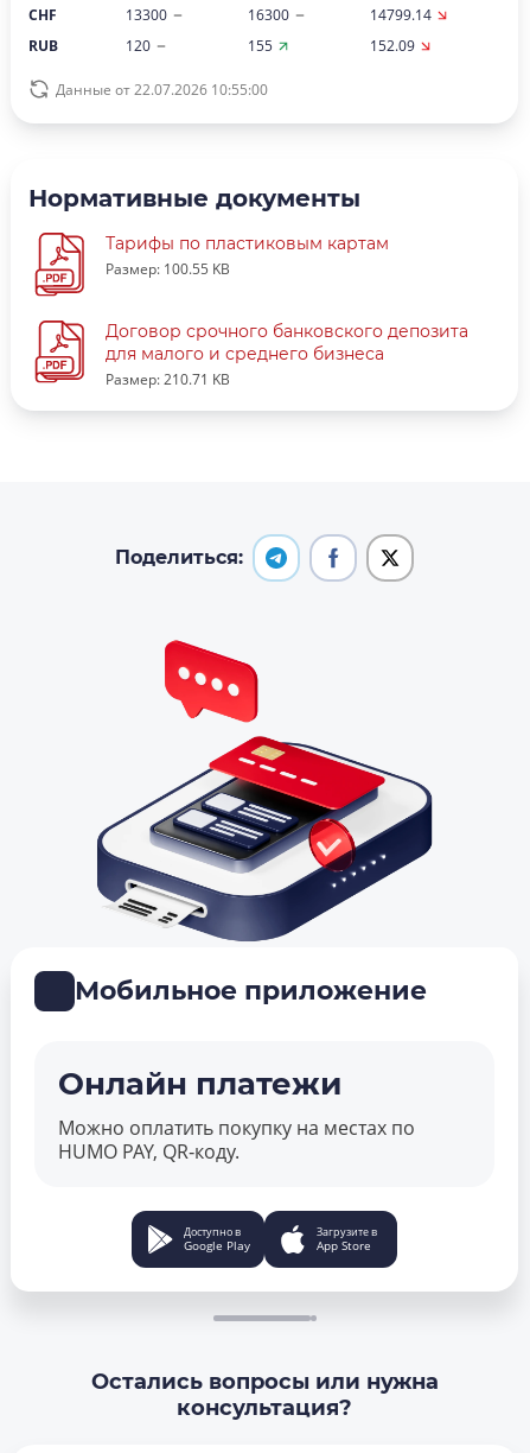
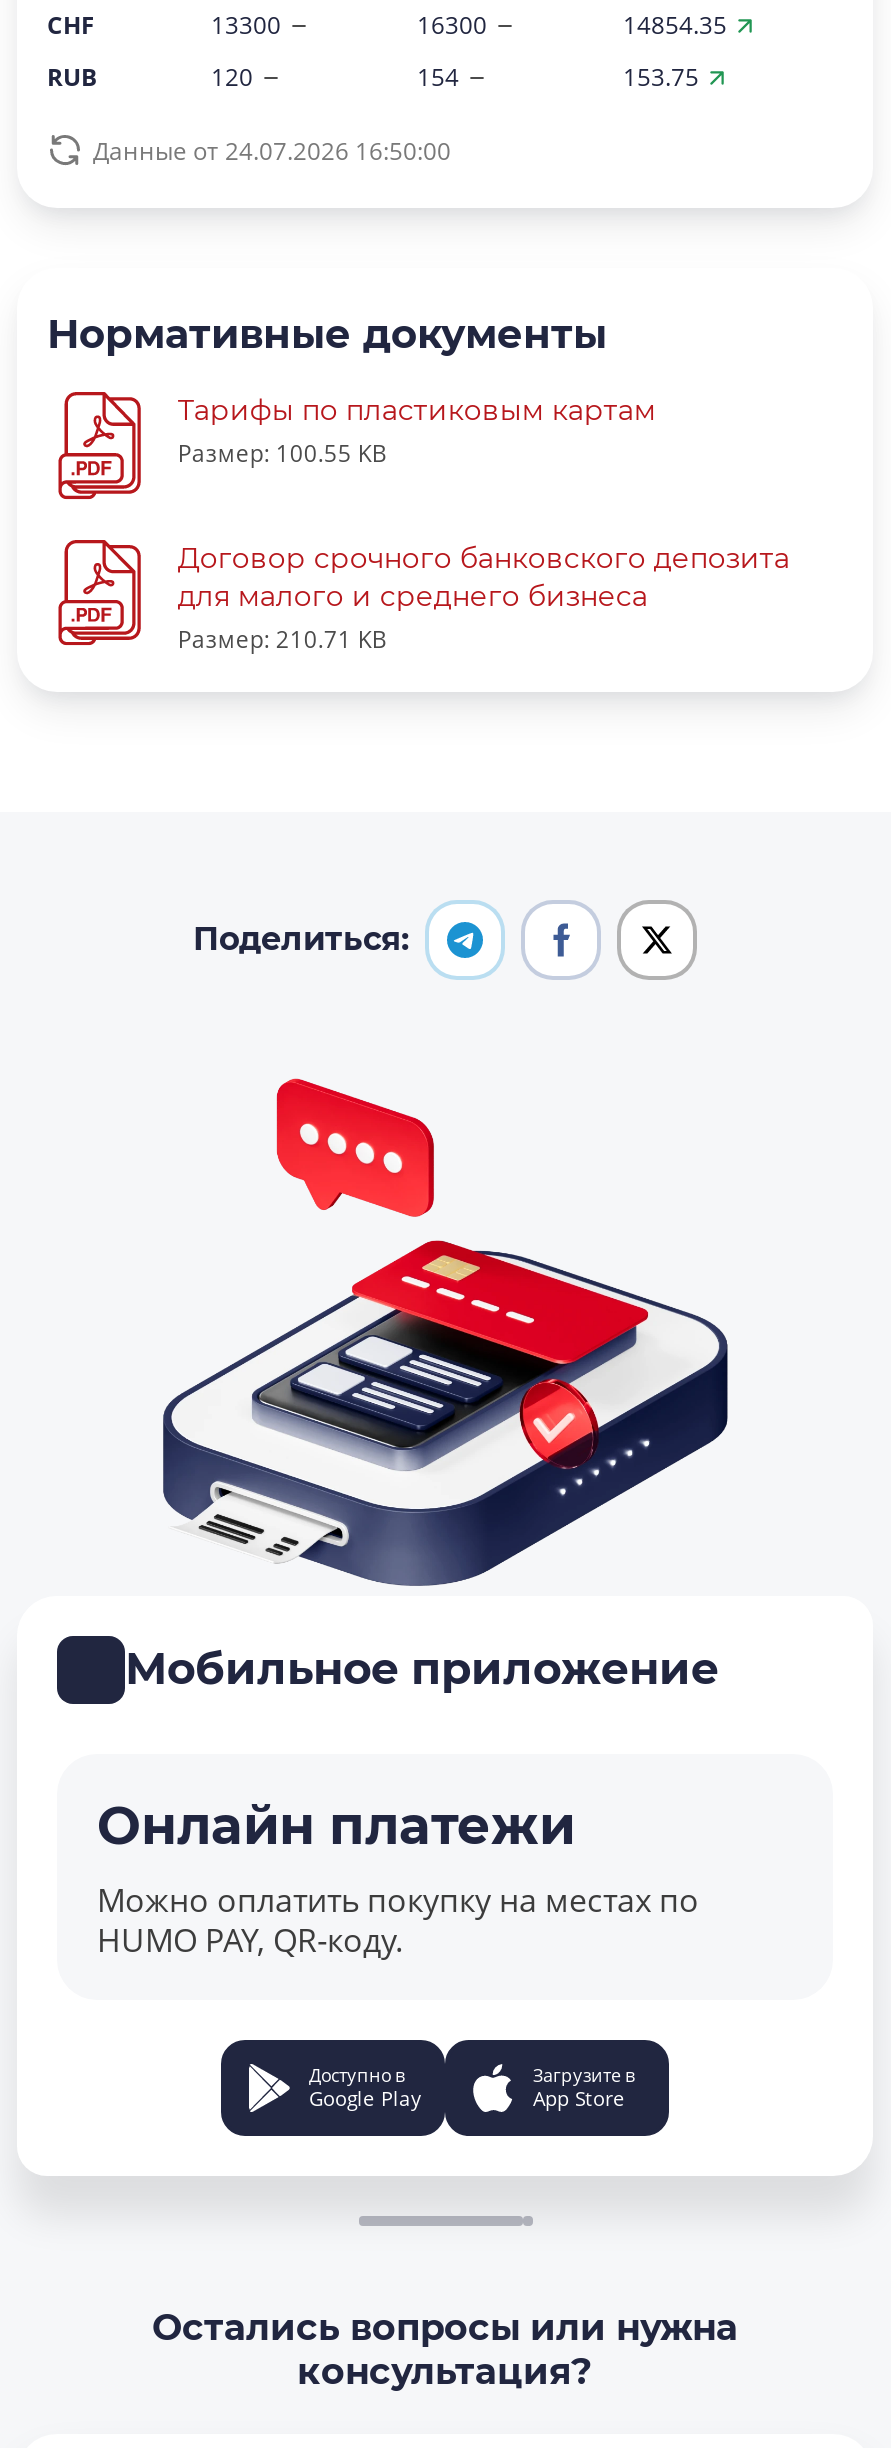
[370,5,432,25] 14799.14 -> [623,8,727,42] 14854.35
[248,36,273,56] 155 -> [417,60,459,94] 154
[370,36,415,56] 152.09 -> [623,60,699,94] 153.75
[56,79,268,99] Данные от 22.07.2026 10:55:00 -> [93,134,451,168] Данные от 24.07.2026 16:50:00

